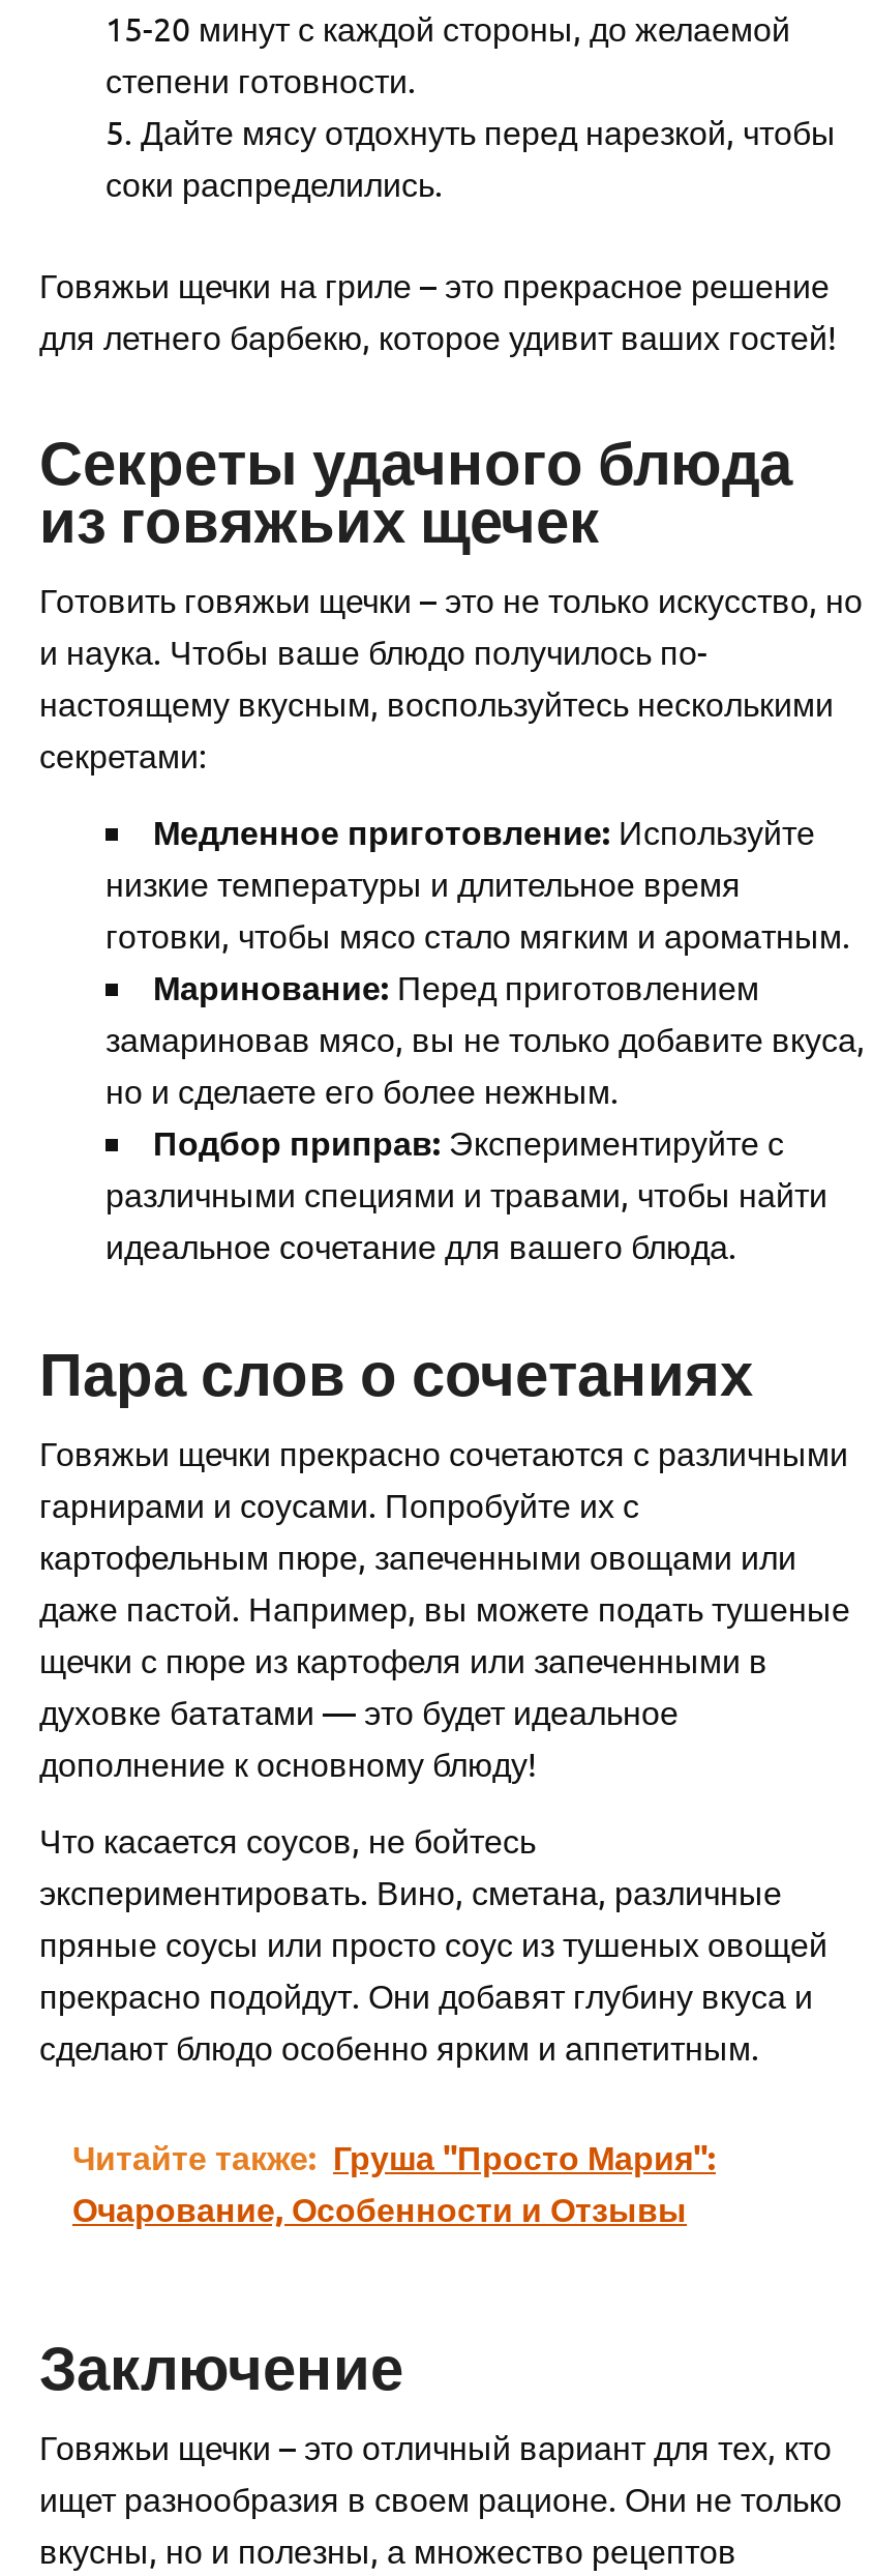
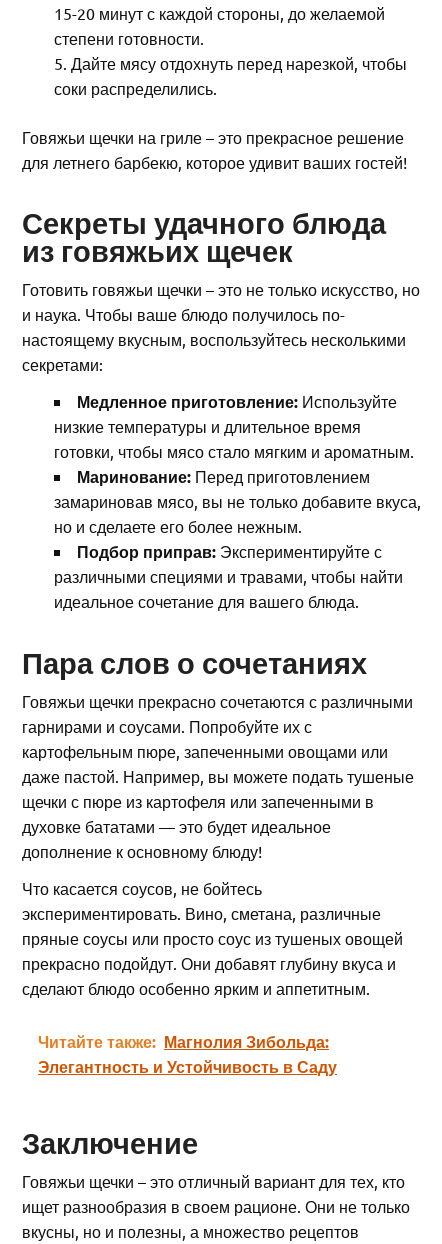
[72,2135,716,2230] Читайте также: Груша "Просто Мария": | Очарование, Особенности и Отзывы -> [38,1031,337,1077] Читайте также: Магнолия Зибольда: | Элегантность и Устойчивость в Саду

